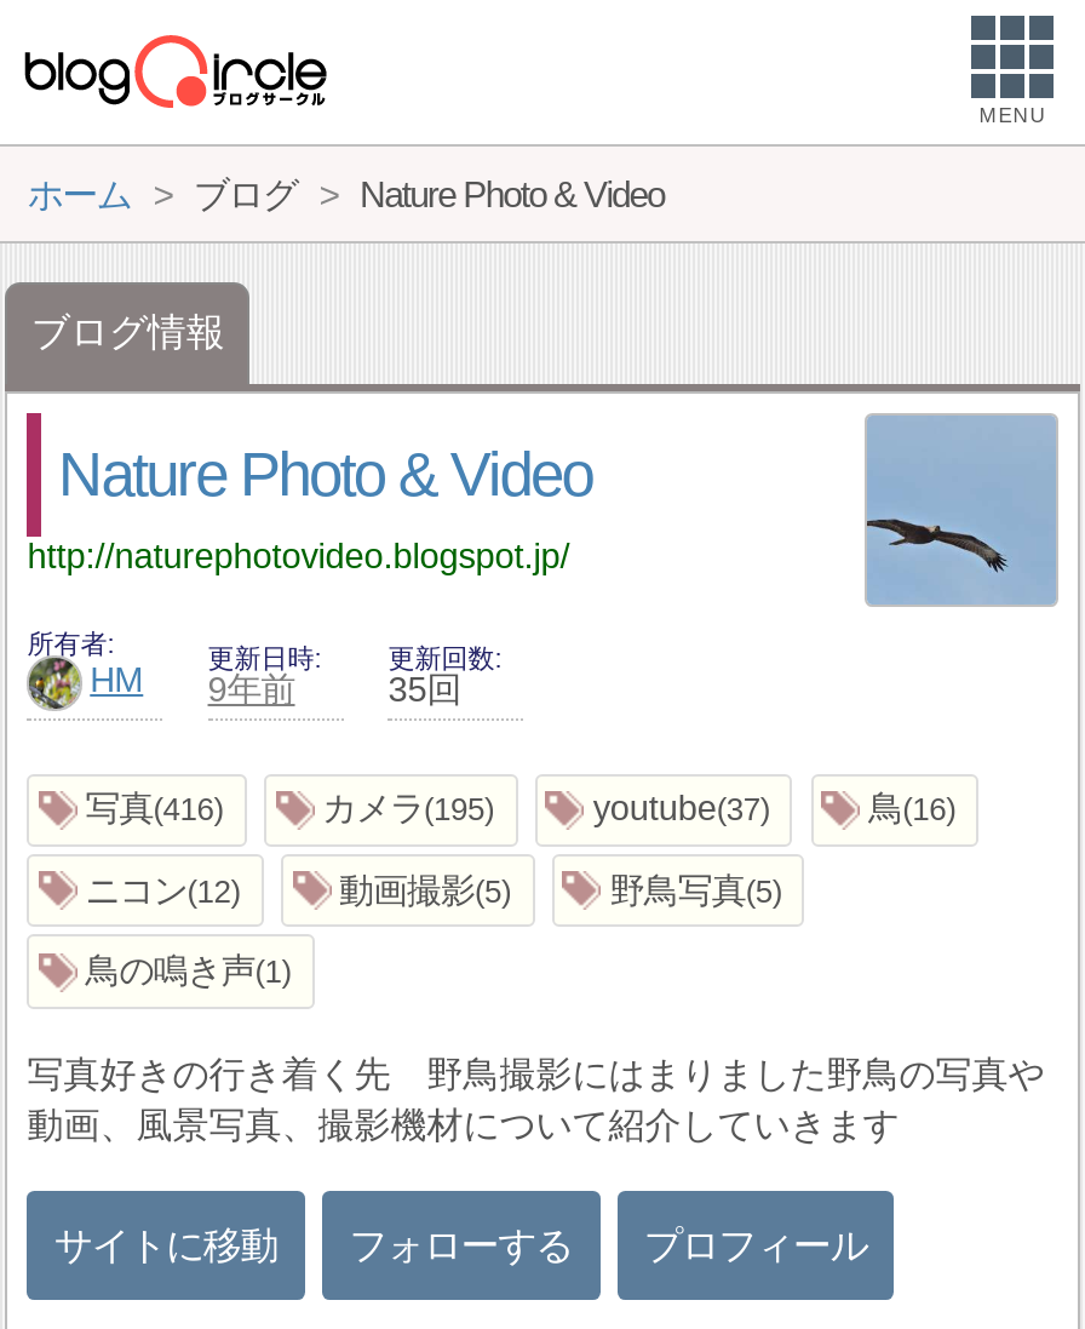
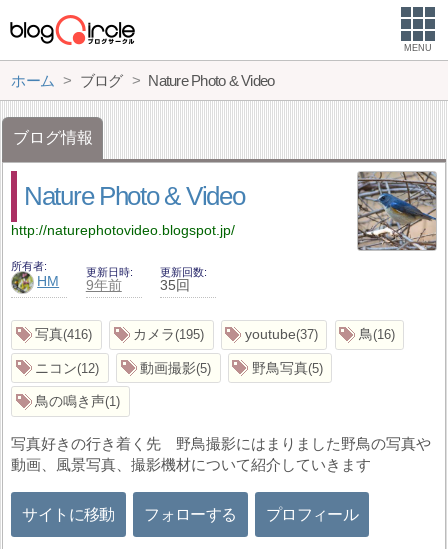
[865,413,1058,607] [image] -> [357,171,437,251] [image]

